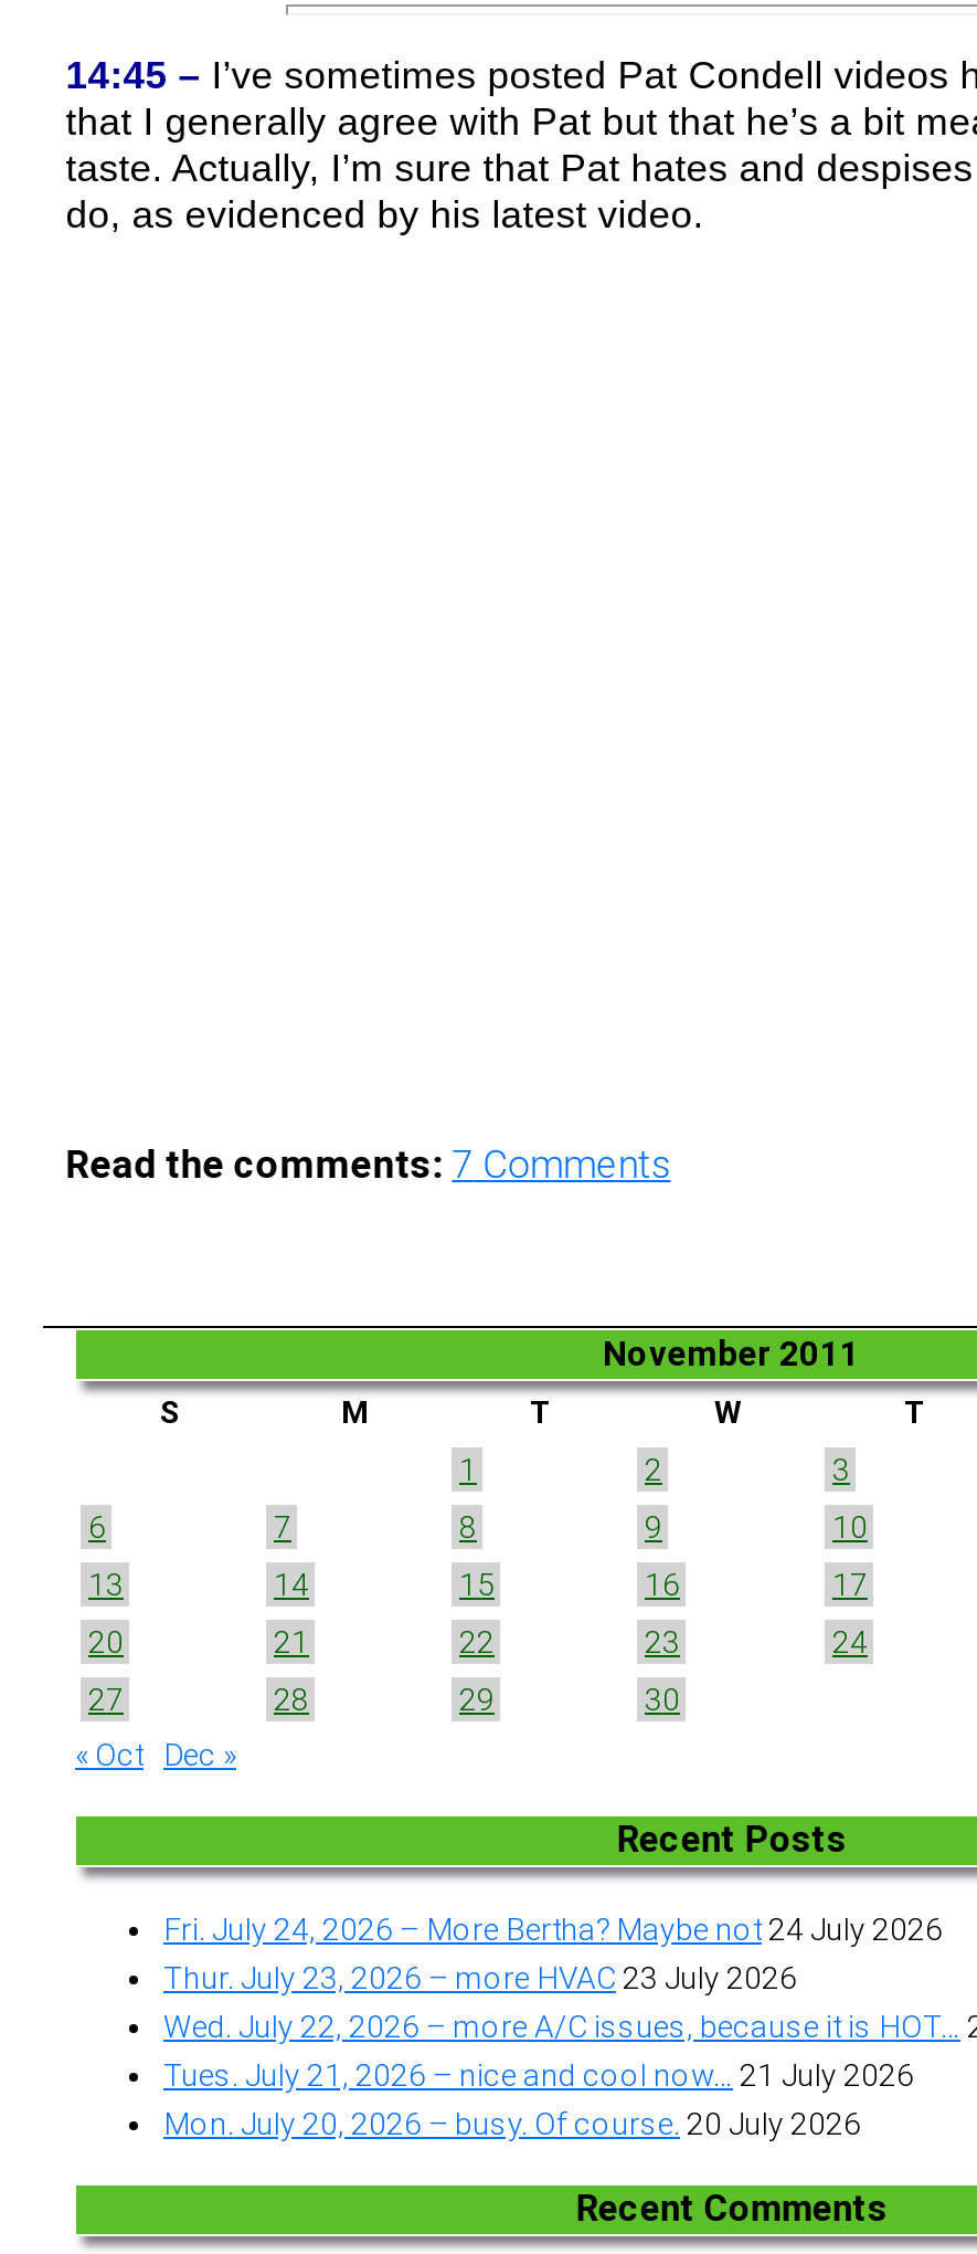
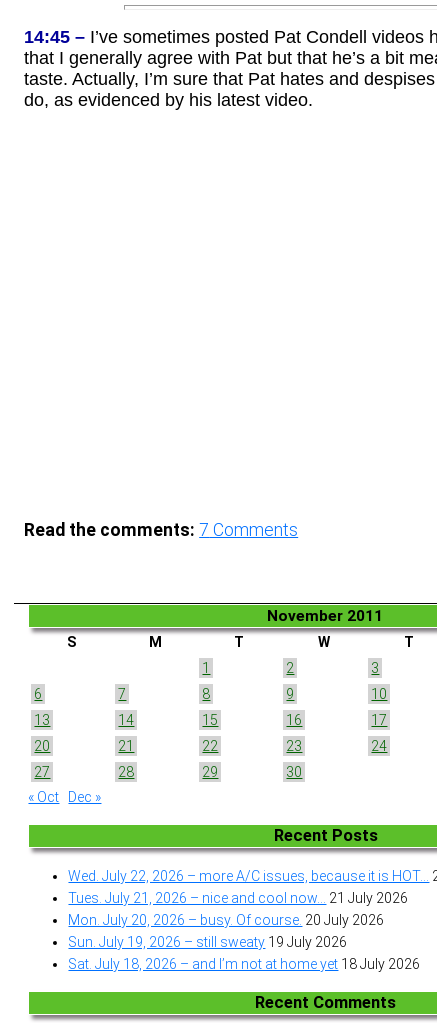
[163,1911,943,1995] Fri. July 24, 2026 – More Bertha? Maybe not 24 July 2026 | Thur. July 23, 2026 – more HVAC 23 July 2026 -> none
moved [163,2056,914,2140] -> [68,890,408,928]: Tues. July 21, 2026 – nice and cool now… 21 July 2026 | Mon. July 20, 2026 – busy. Of course. 20 July 2026
none -> [68,934,420,972] Sun. July 19, 2026 – still sweaty 19 July 2026 | Sat. July 18, 2026 – and I’m not at home yet 18 July 2026

